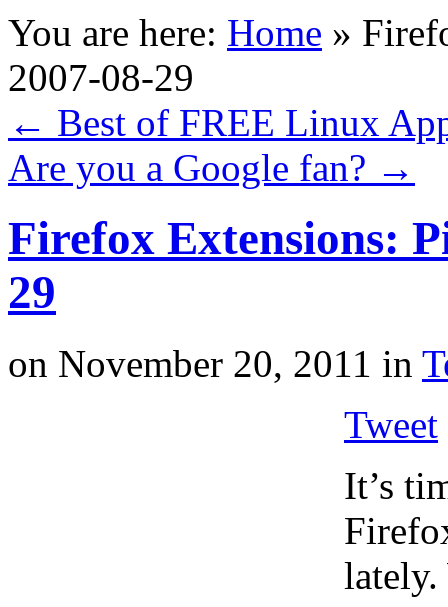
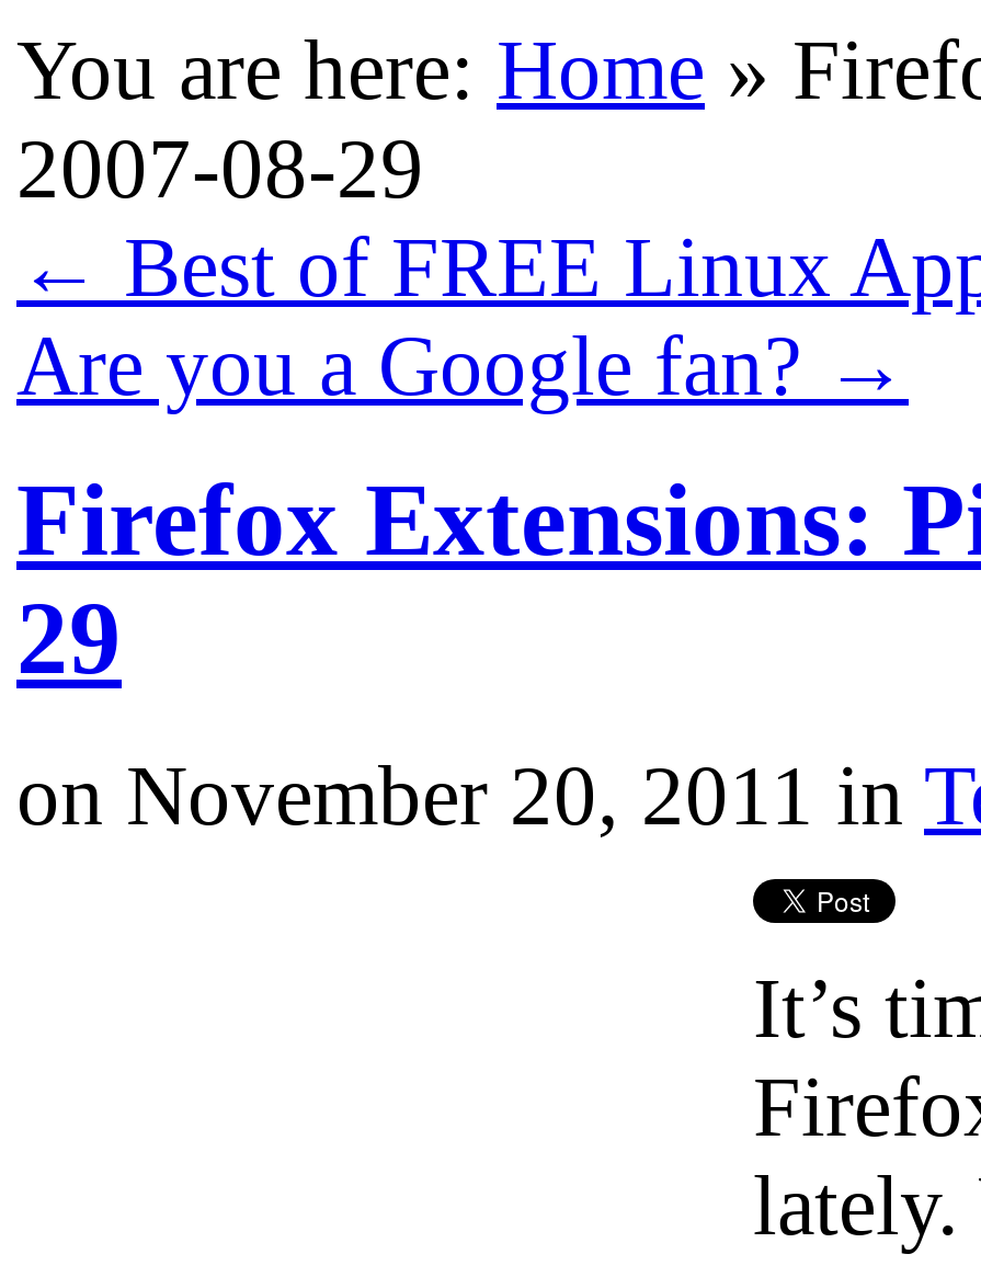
[344,403,438,446] Tweet -> none

